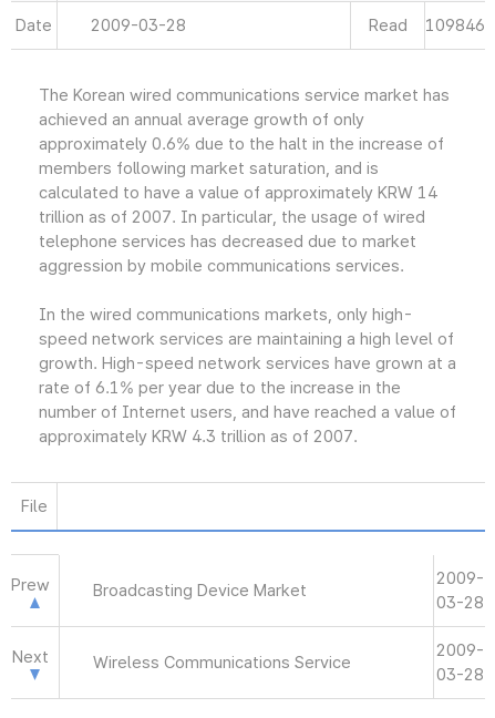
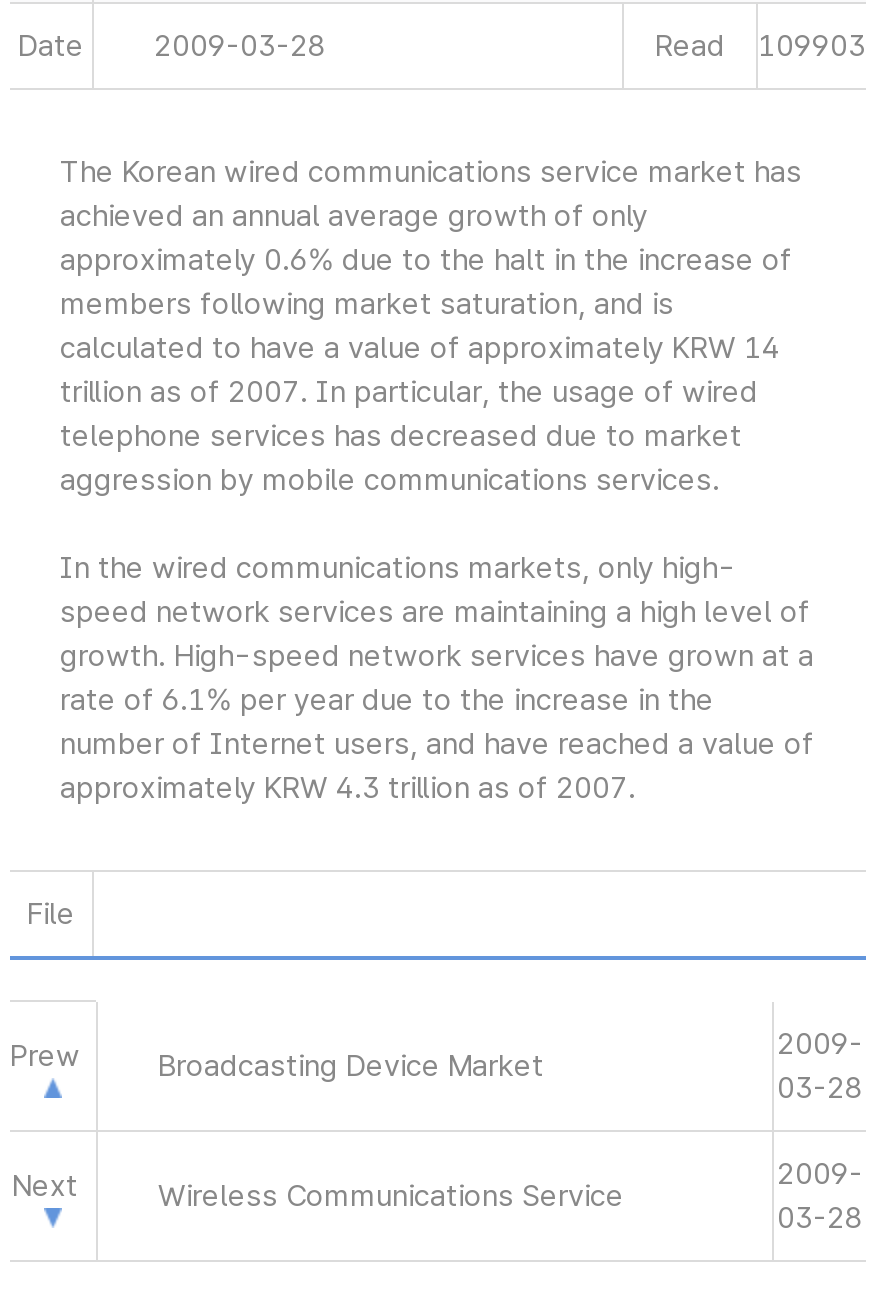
[368,16,485,35] Read 109846 -> [655,28,866,64] Read 109903

